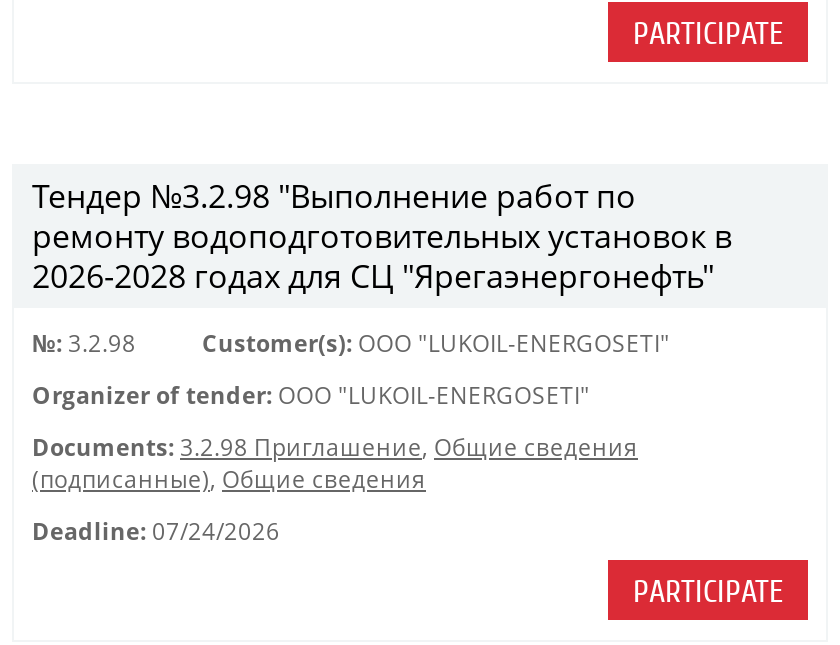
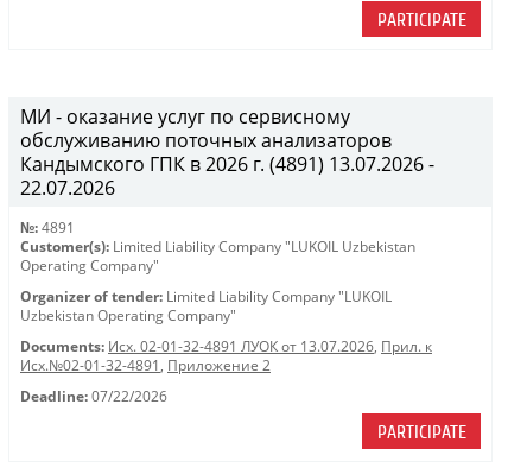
[32,174,732,298] Тендер №3.2.98 "Выполнение работ по | ремонту водоподготовительных установок в | 2026-2028 годах для СЦ "Ярегаэнергонефть" -> [20,103,434,201] МИ - оказание услуг по сервисному | обслуживанию поточных анализаторов | Кандымского ГПК в 2026 г. (4891) 13.07.2026 - | 22.07.2026
[32,328,670,358] №: 3.2.98 | Customer(s): OOO "LUKOIL-ENERGOSETI" -> [20,219,415,274] №: 4891 | Customer(s): Limited Liability Company "LUKOIL Uzbekistan | Operating Company"
[32,380,590,410] Organizer of tender: OOO "LUKOIL-ENERGOSETI" -> [20,287,392,324] Organizer of tender: Limited Liability Company "LUKOIL | Uzbekistan Operating Company"
[32,432,638,494] Documents: 3.2.98 Приглашение, Общие сведения | (подписанные), Общие сведения -> [20,337,432,374] Documents: Исх. 02-01-32-4891 ЛУОК от 13.07.2026, Прил. к | Исх.№02-01-32-4891, Приложение 2
[32,516,280,546] Deadline: 07/24/2026 -> [20,387,167,405] Deadline: 07/22/2026

